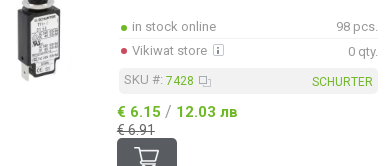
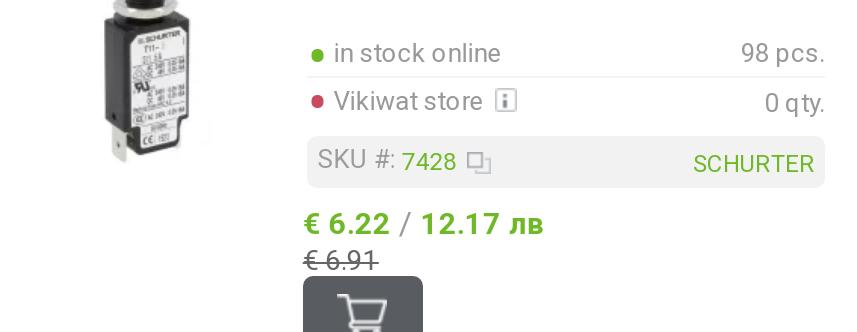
[117,102,238,121] € 6.15 / 12.03 лв -> [303,205,545,243] € 6.22 / 12.17 лв

